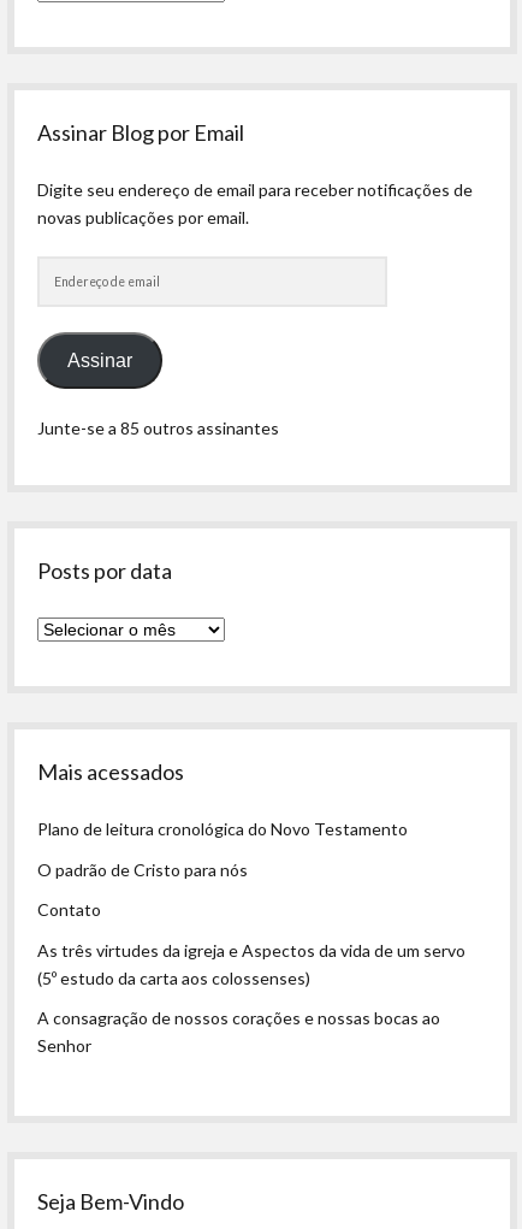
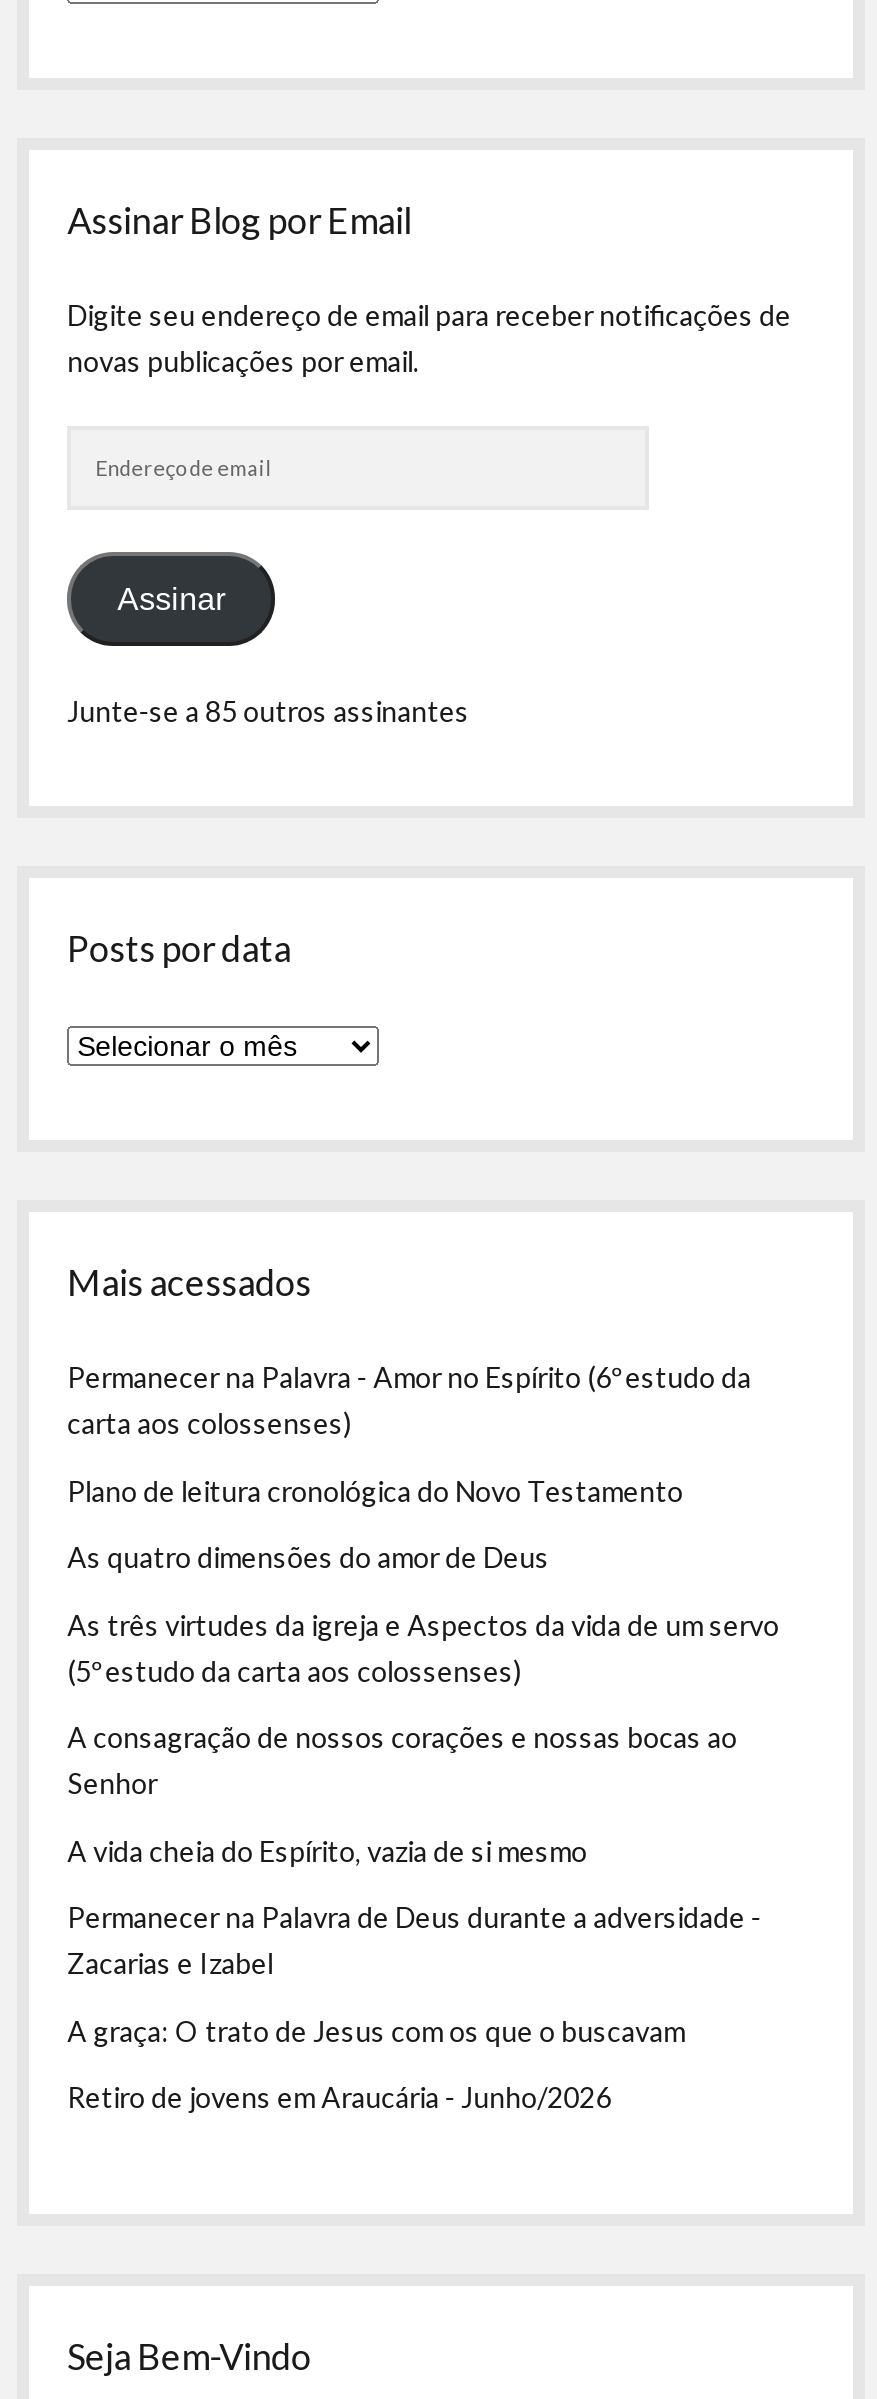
none -> [67,1360,751,1440] Permanecer na Palavra - Amor no Espírito (6º estudo da | carta aos colossenses)
[37,859,248,920] O padrão de Cristo para nós | Contato -> [67,1540,549,1574] As quatro dimensões do amor de Deus
none -> [67,1833,761,2114] A vida cheia do Espírito, vazia de si mesmo | Permanecer na Palavra de Deus durante a adversidade - | Zacarias e Izabel | A graça: O trato de Jesus com os que o buscavam | Retiro de jovens em Araucária - Junho/2026

